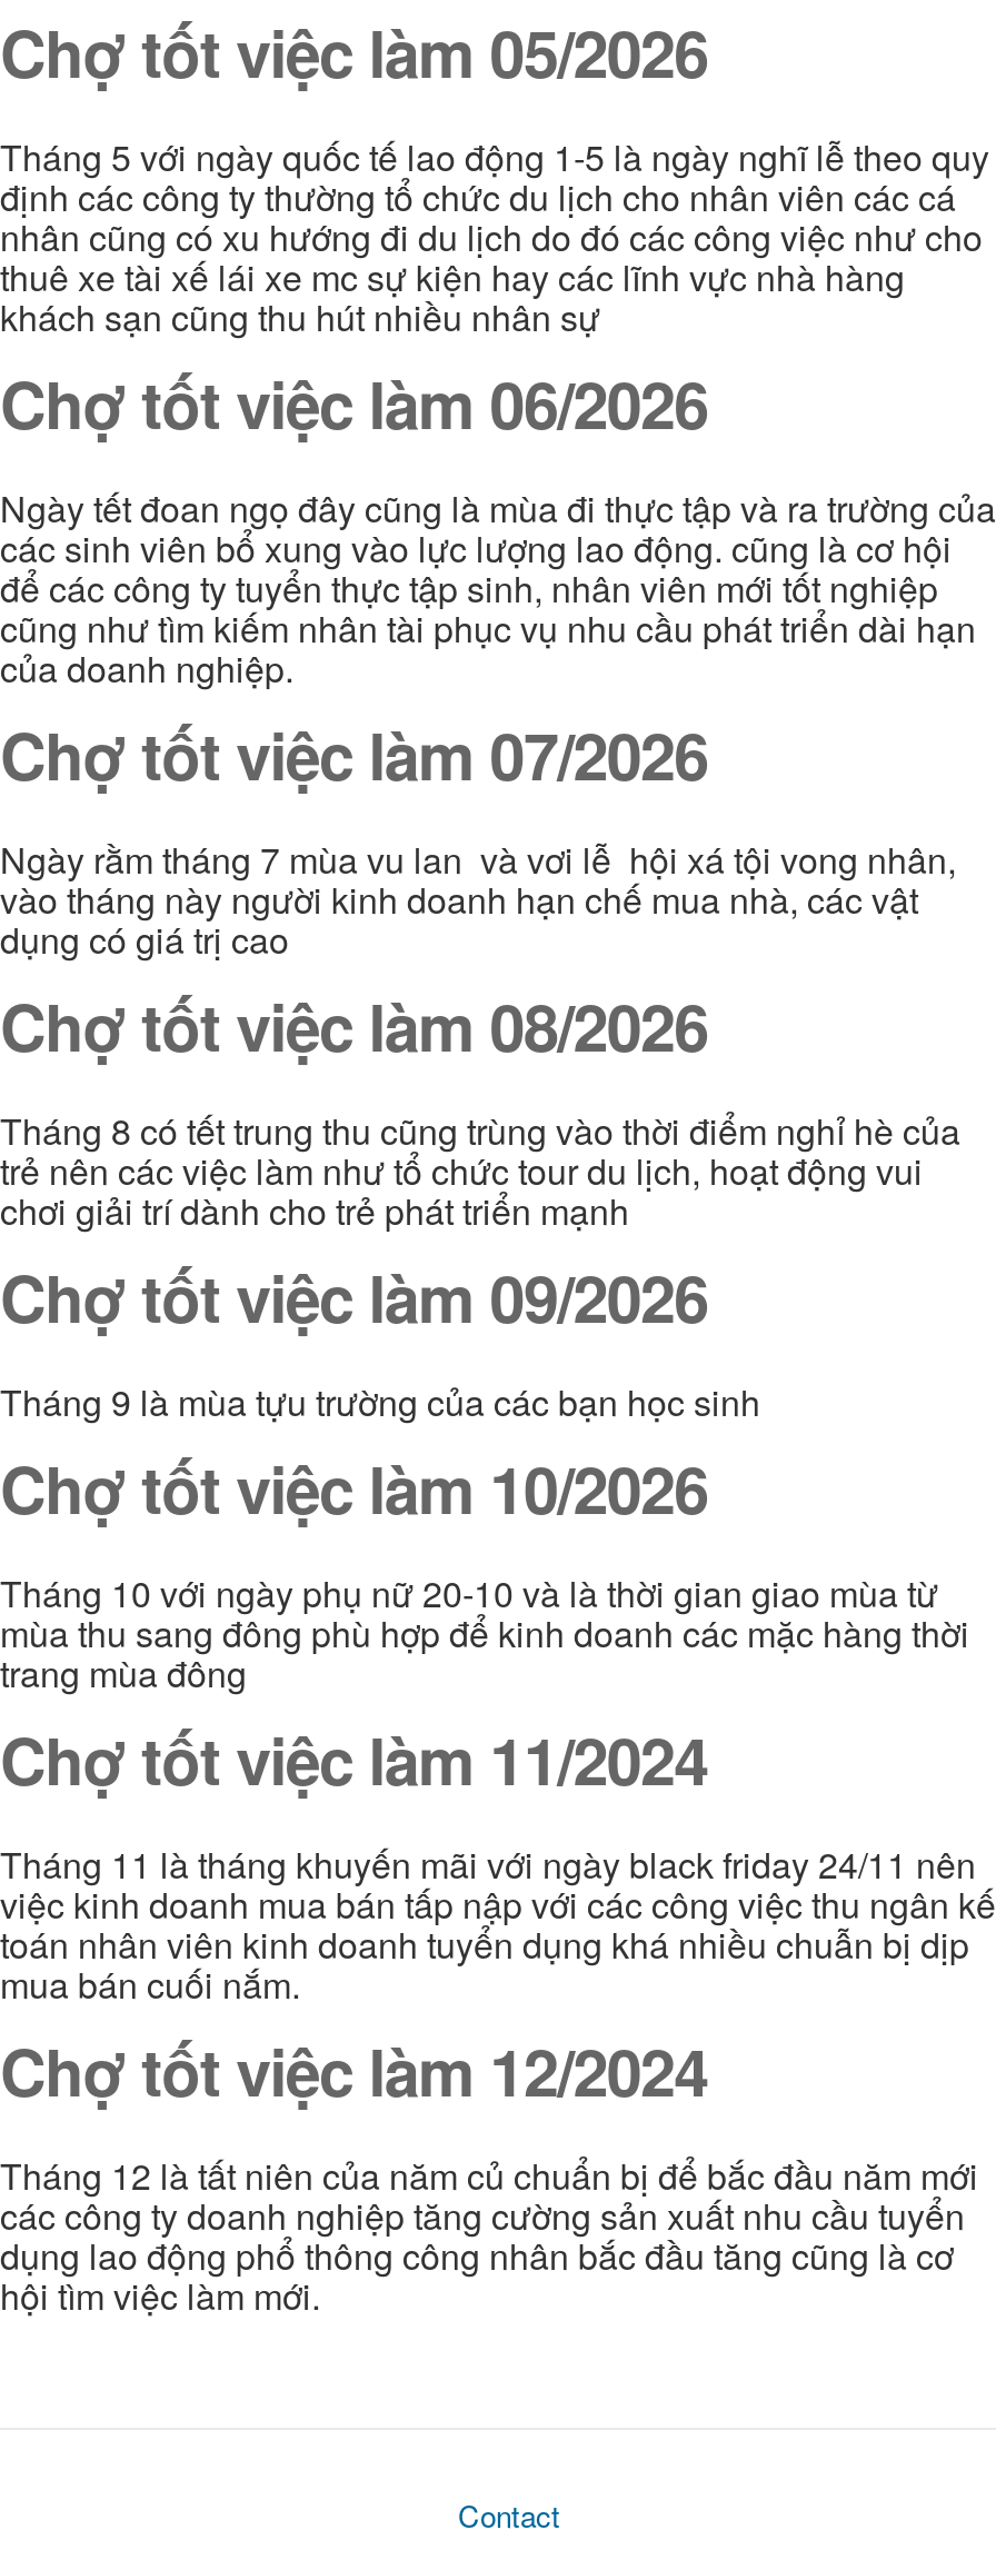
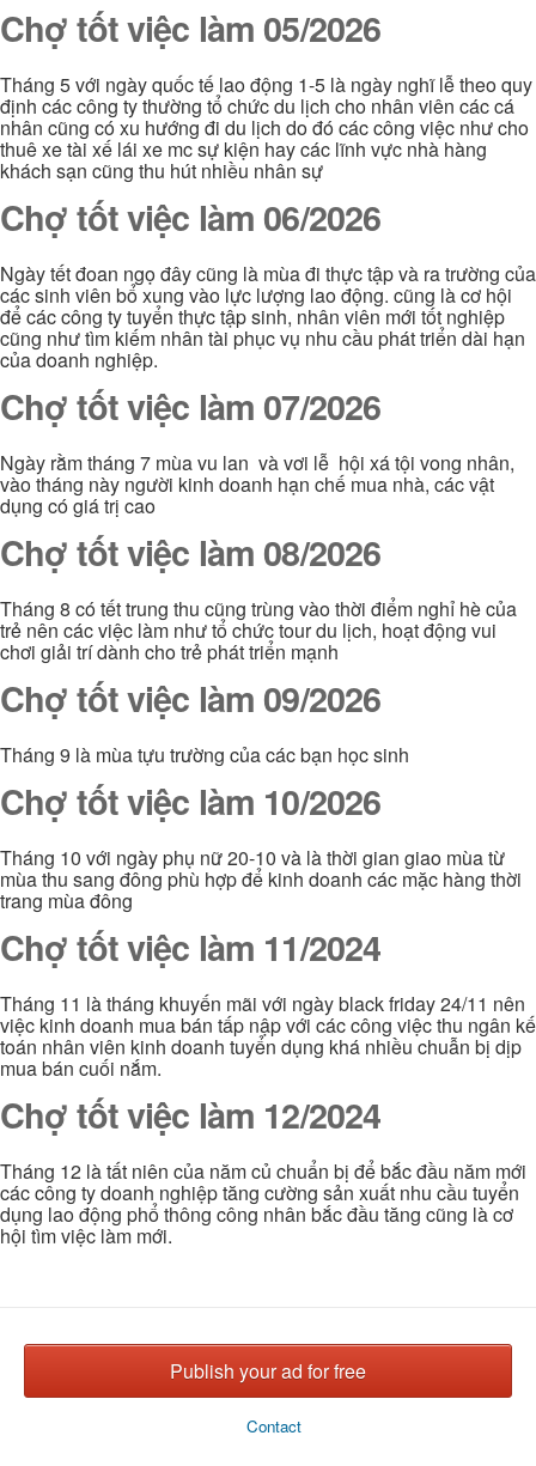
none -> [170,1357,366,1384] Publish your ad for free

